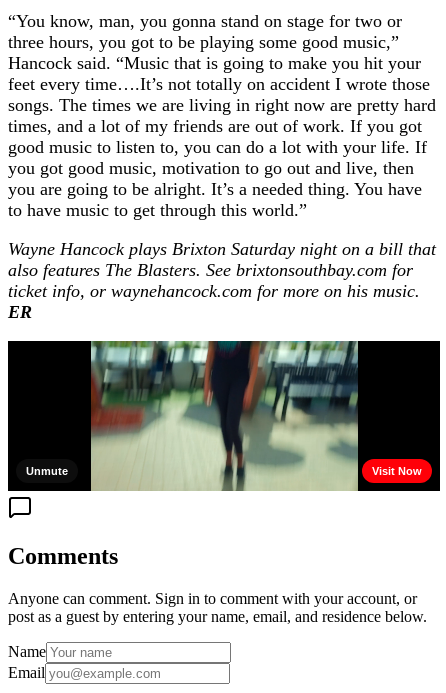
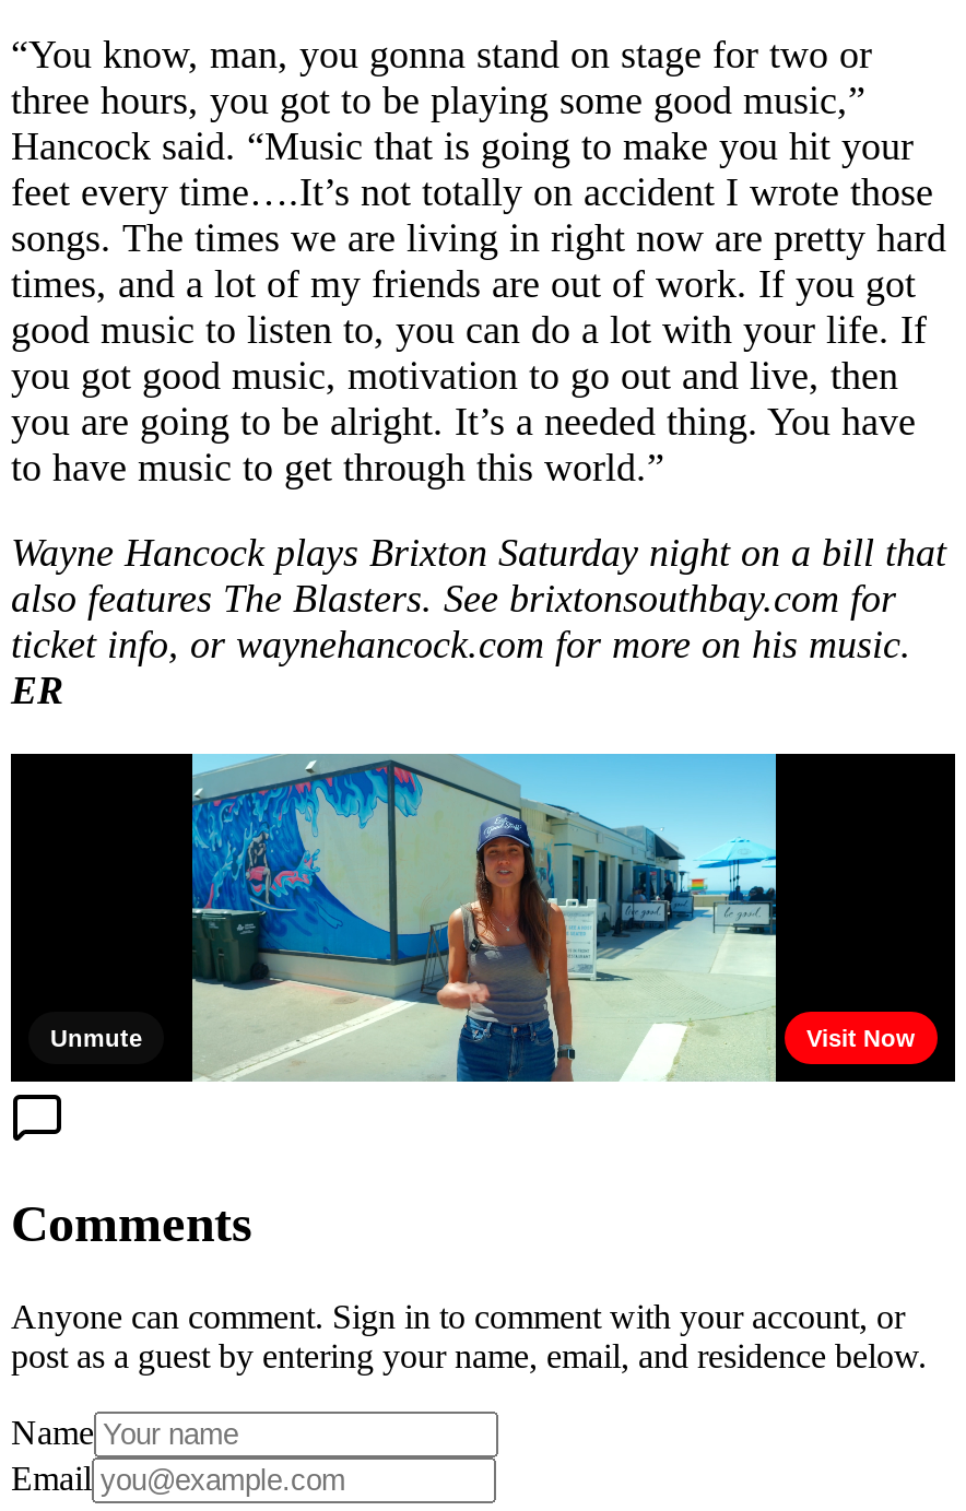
[90,340,358,492] [image] -> [190,752,778,1084] [image]

